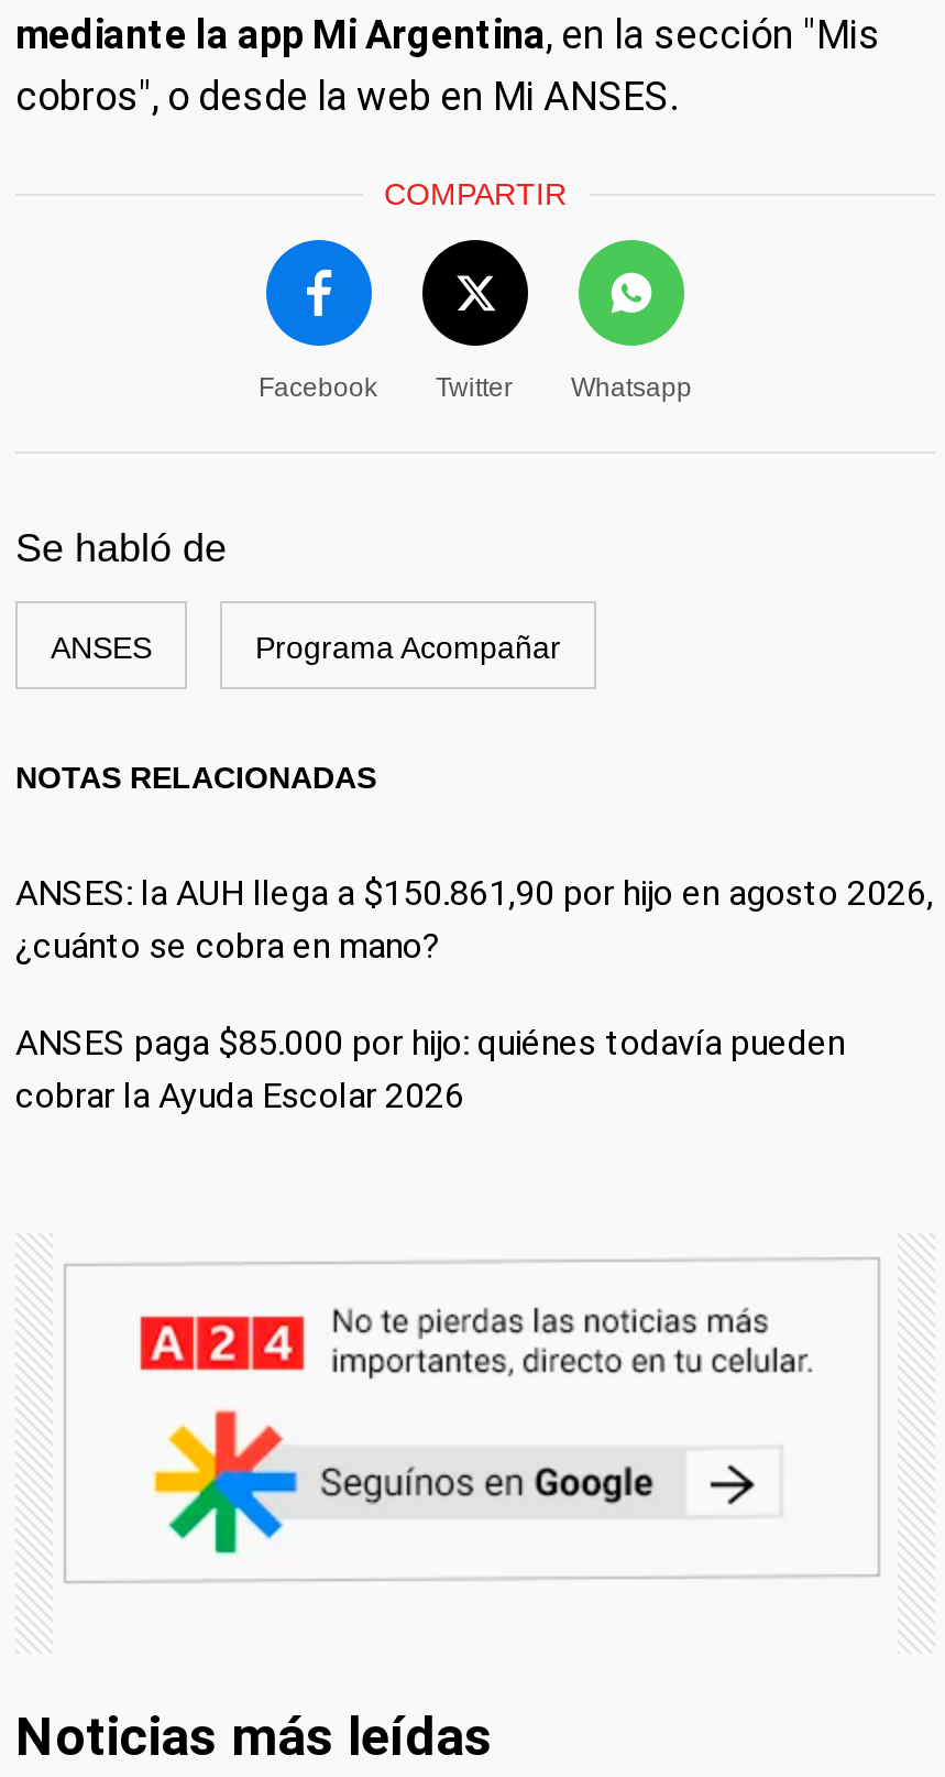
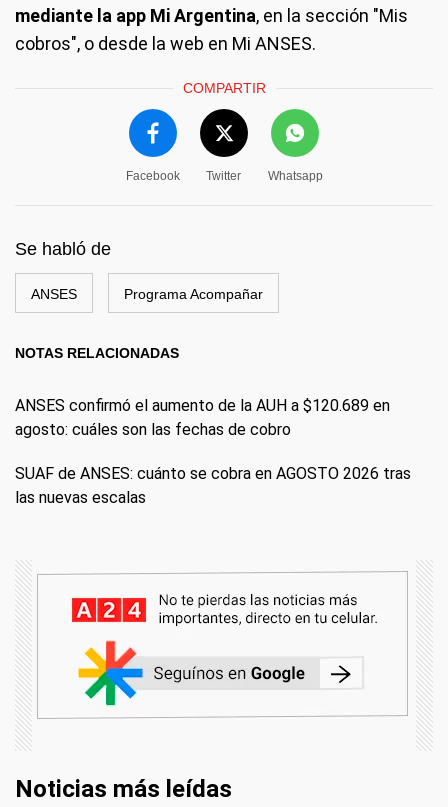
[15,872,933,967] ANSES: la AUH llega a $150.861,90 por hijo en agosto 2026, | ¿cuánto se cobra en mano? -> [15,396,390,439] ANSES confirmó el aumento de la AUH a $120.689 en | agosto: cuáles son las fechas de cobro
[15,1022,845,1116] ANSES paga $85.000 por hijo: quiénes todavía pueden | cobrar la Ayuda Escolar 2026 -> [15,464,411,507] SUAF de ANSES: cuánto se cobra en AGOSTO 2026 tras | las nuevas escalas

